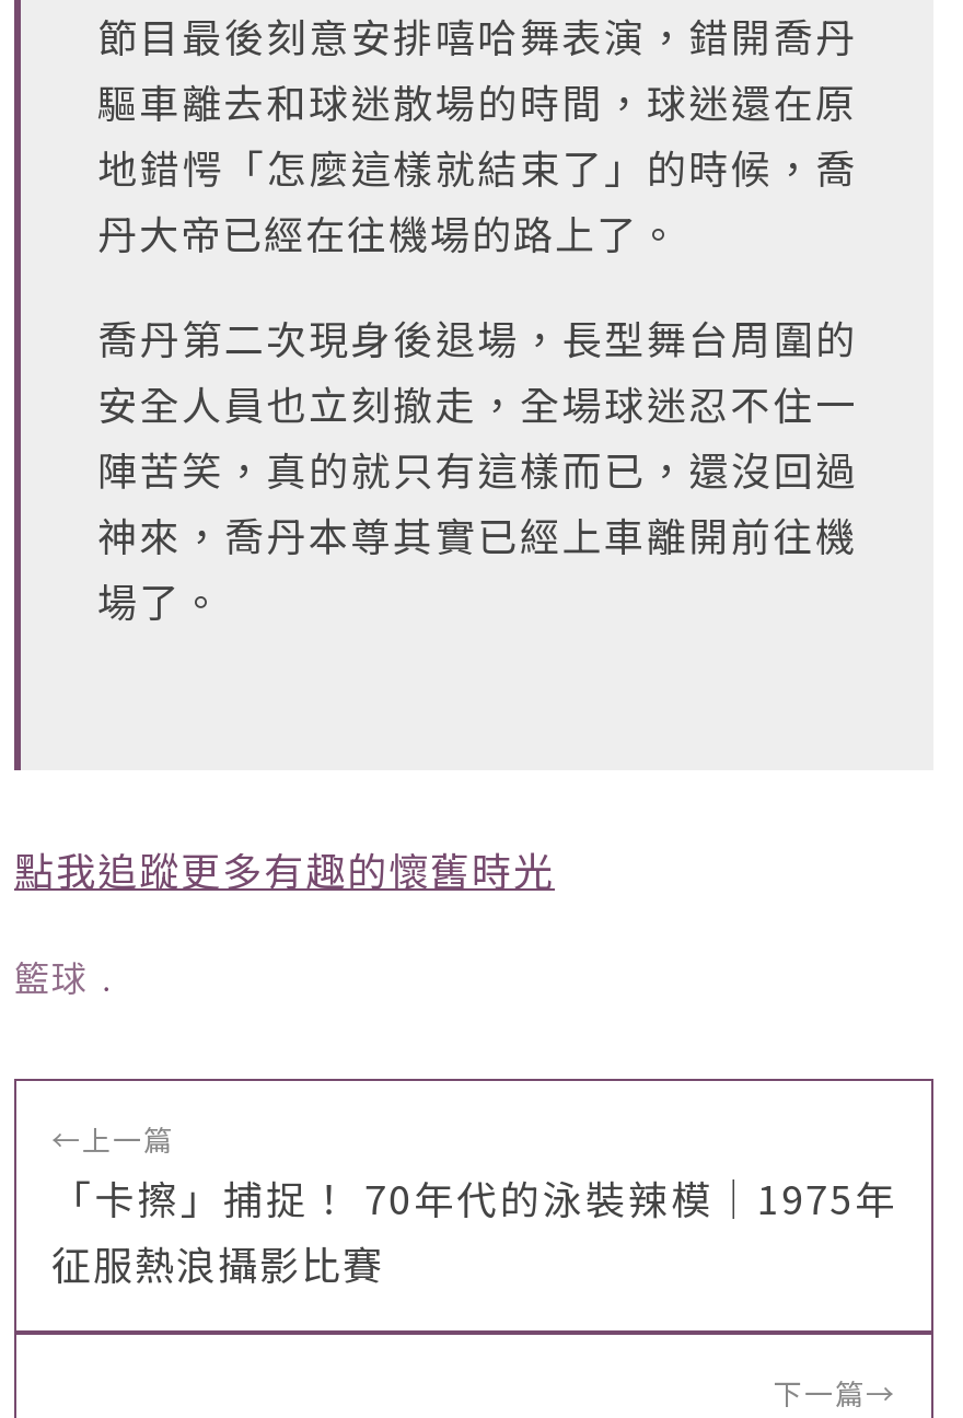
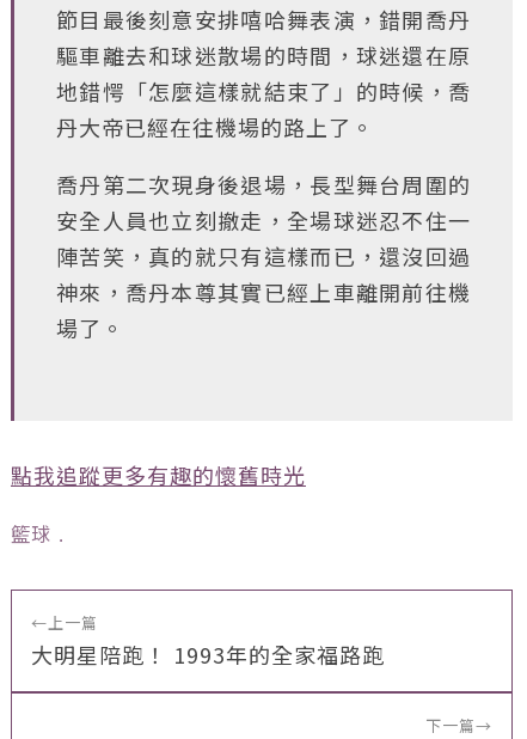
[51,1169,896,1291] 「卡擦」捕捉！ 70年代的泳裝辣模｜1975年 | 征服熱浪攝影比賽 -> [31,639,385,670] 大明星陪跑！ 1993年的全家福路跑

